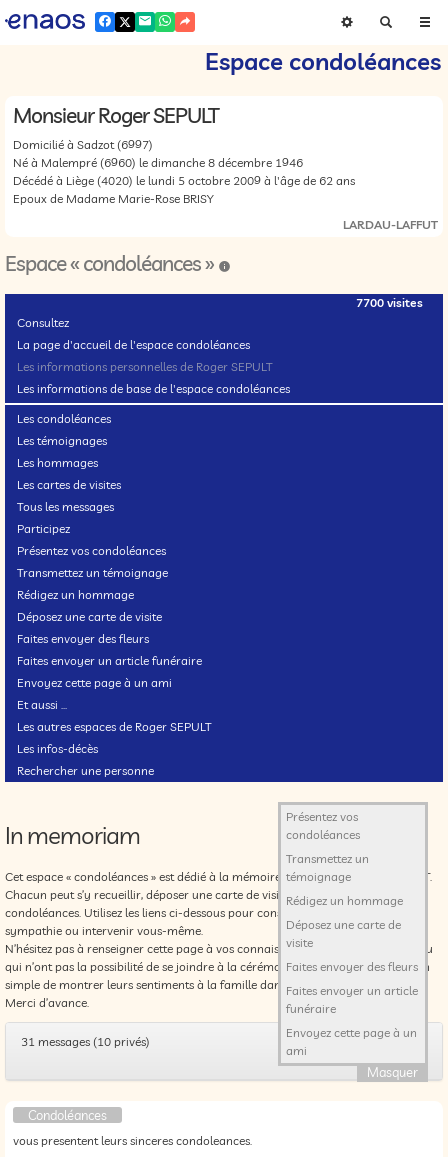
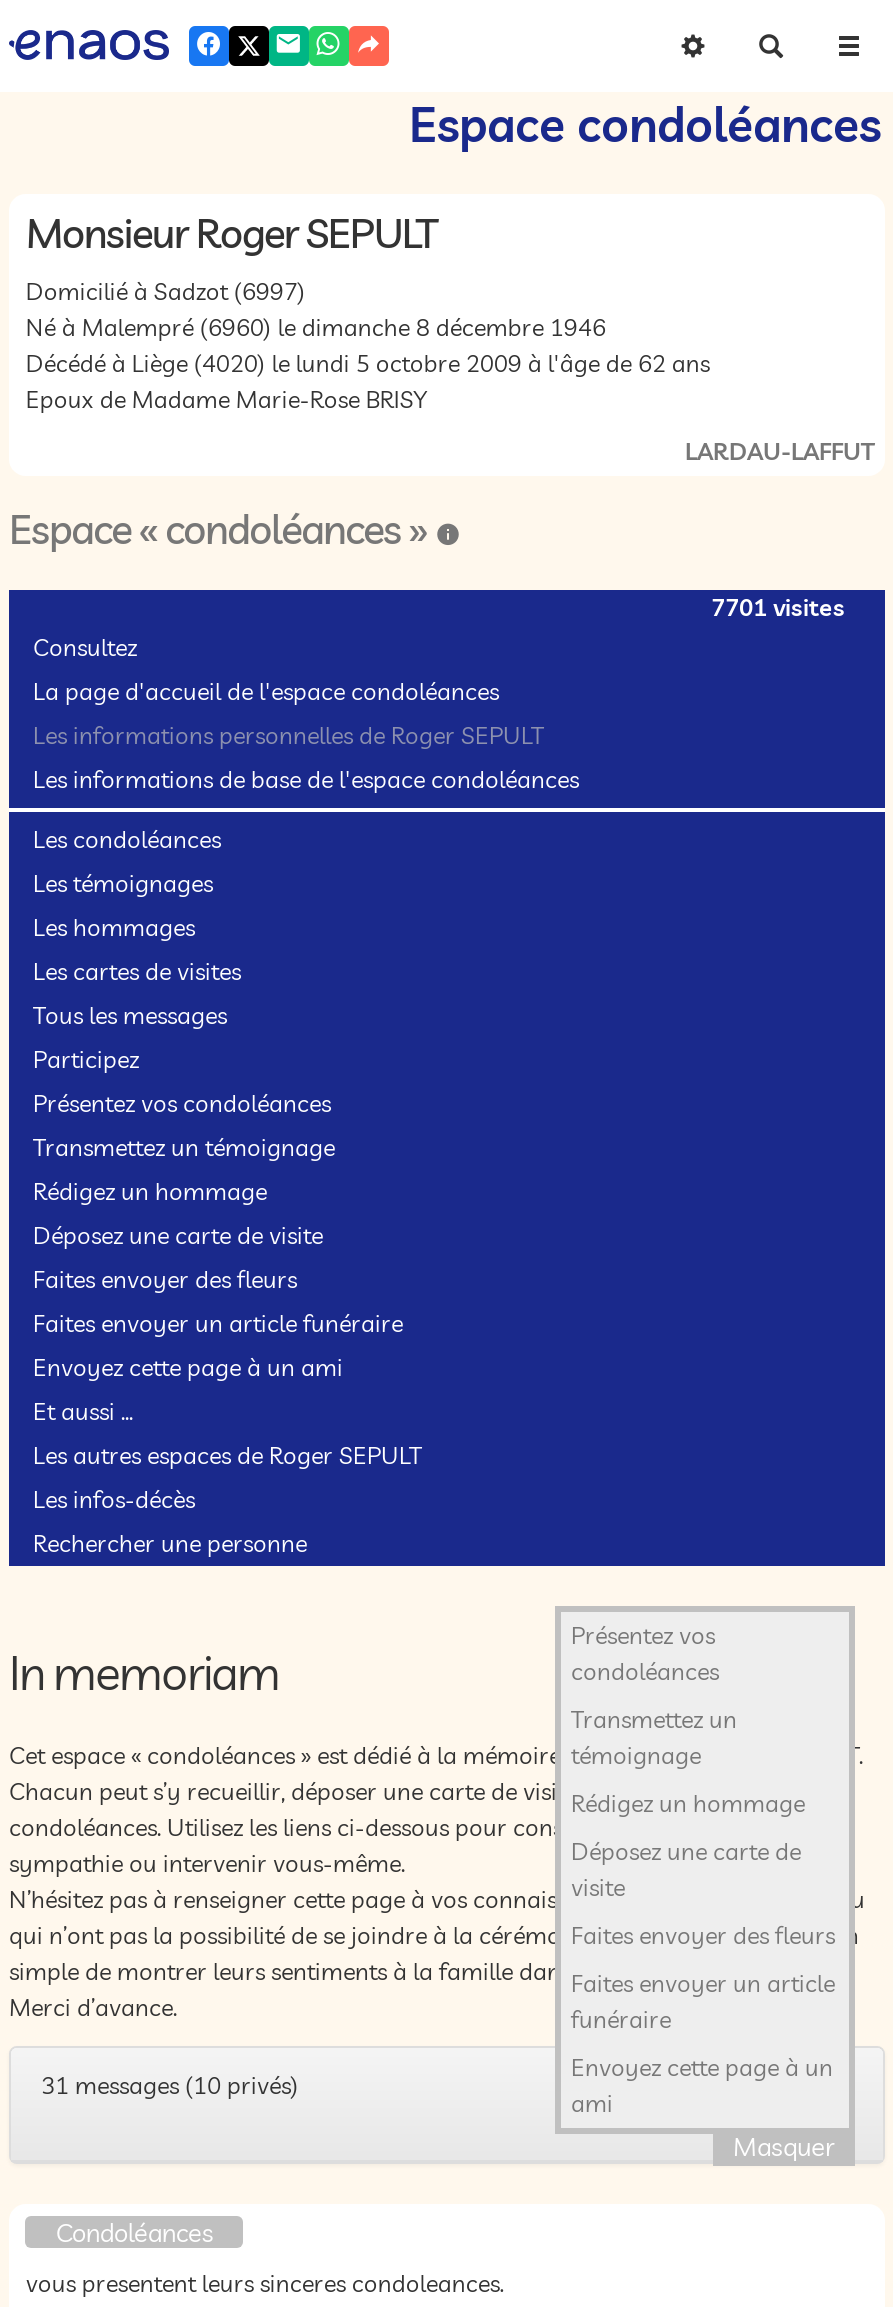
[356,295,423,310] 7700 visites -> [711,592,845,622] 7701 visites

